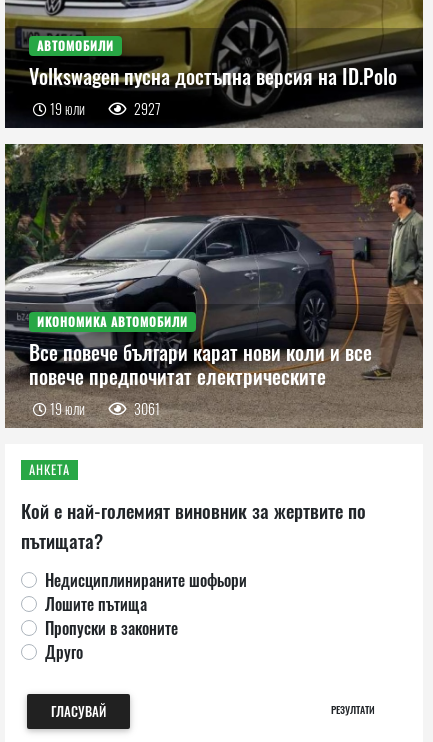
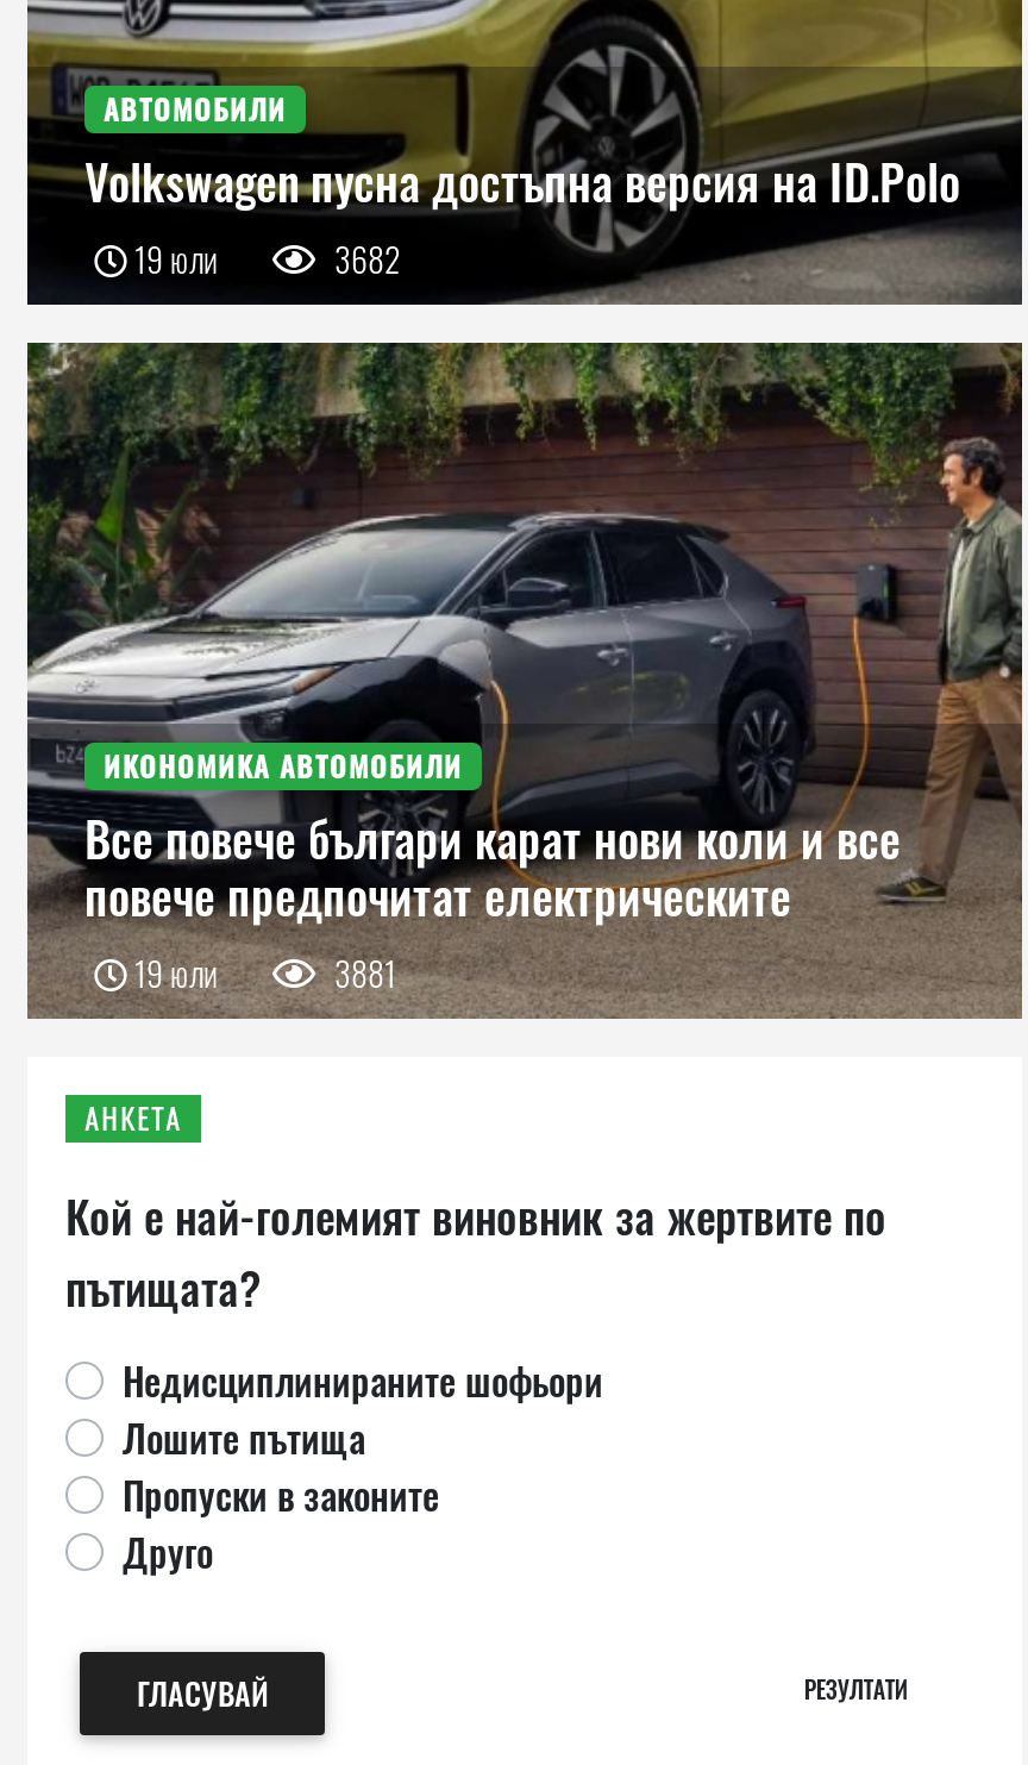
[134,97,161,118] 2927 -> [334,232,401,282] 3682
[134,397,160,418] 3061 -> [334,946,396,996] 3881

